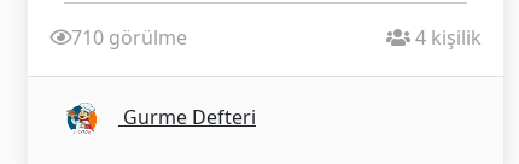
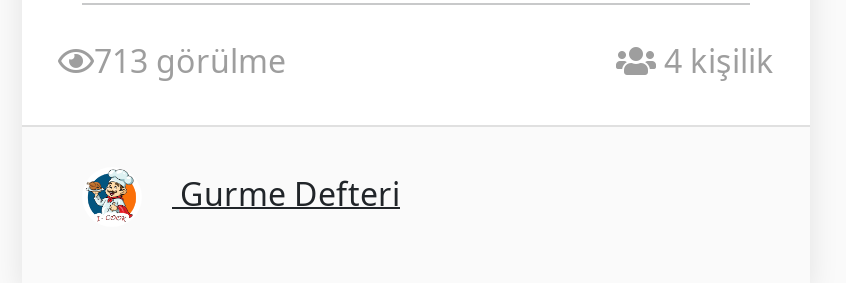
[71,24,187,51] 710 görülme -> [94,39,286,83] 713 görülme

